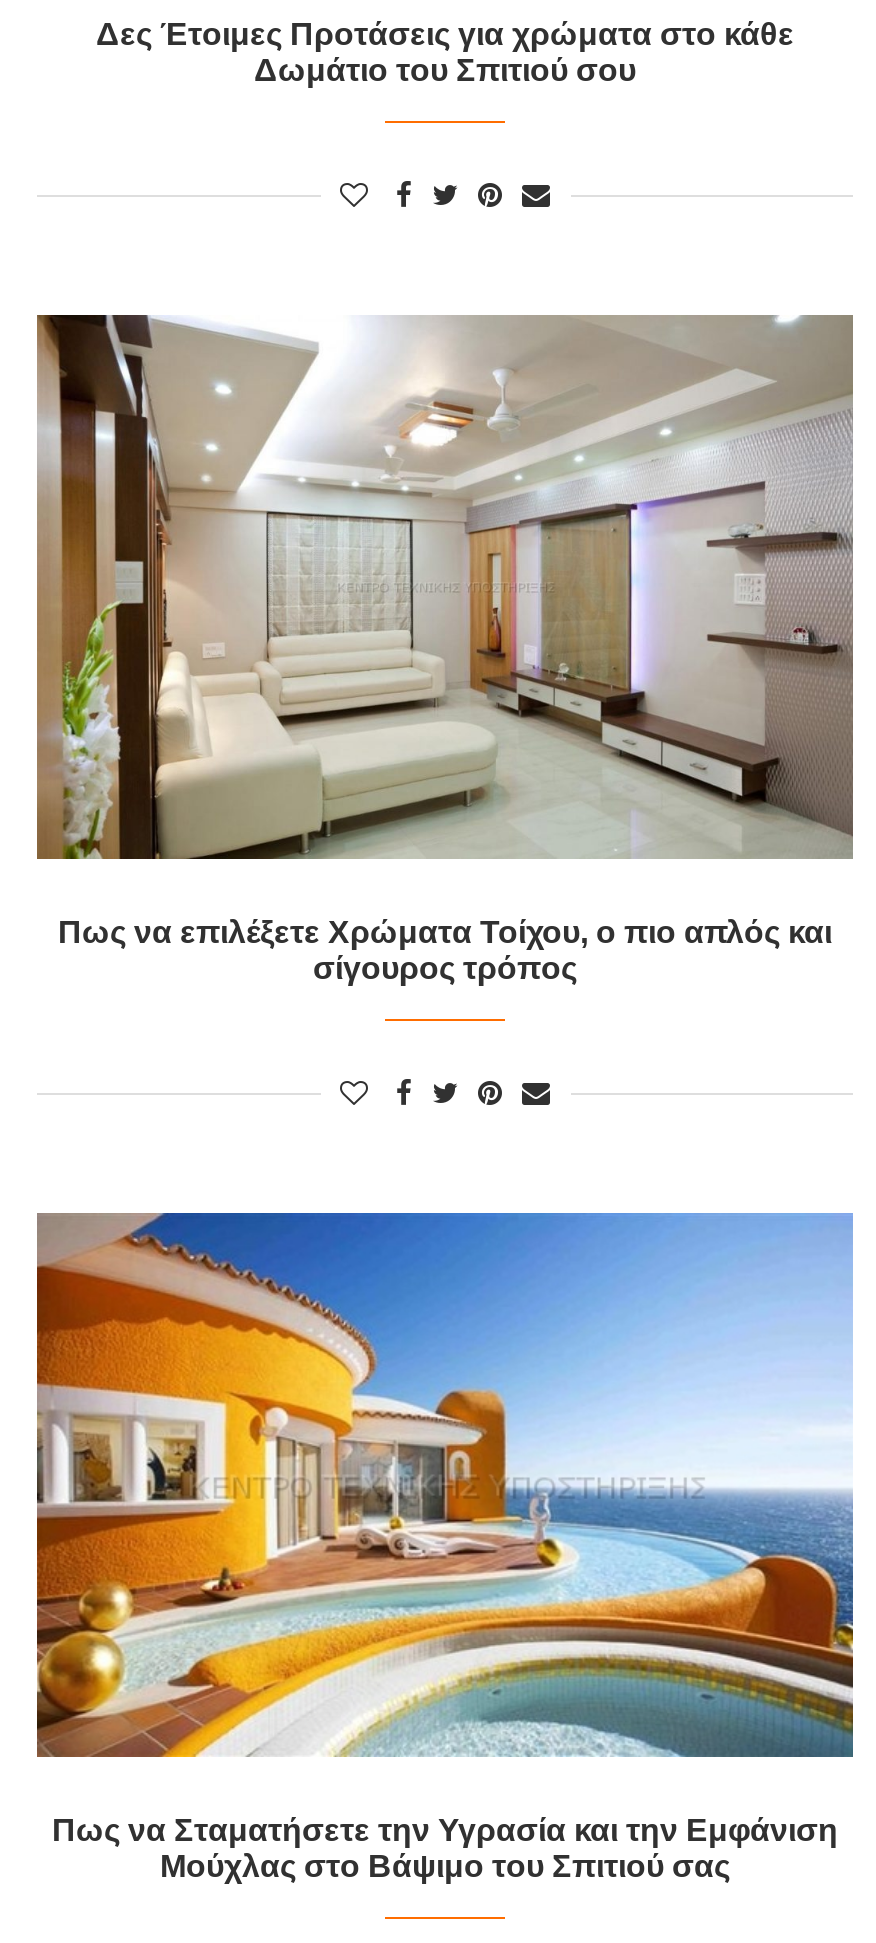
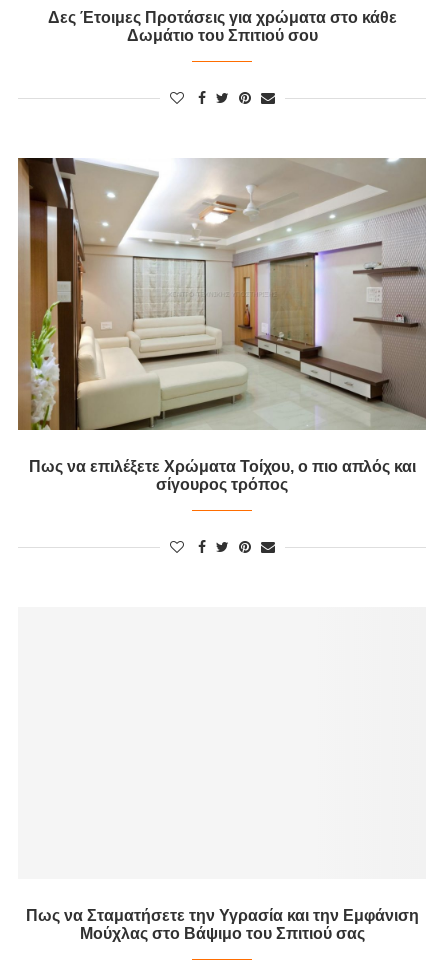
[35,1211,855,1759] [image] -> none

